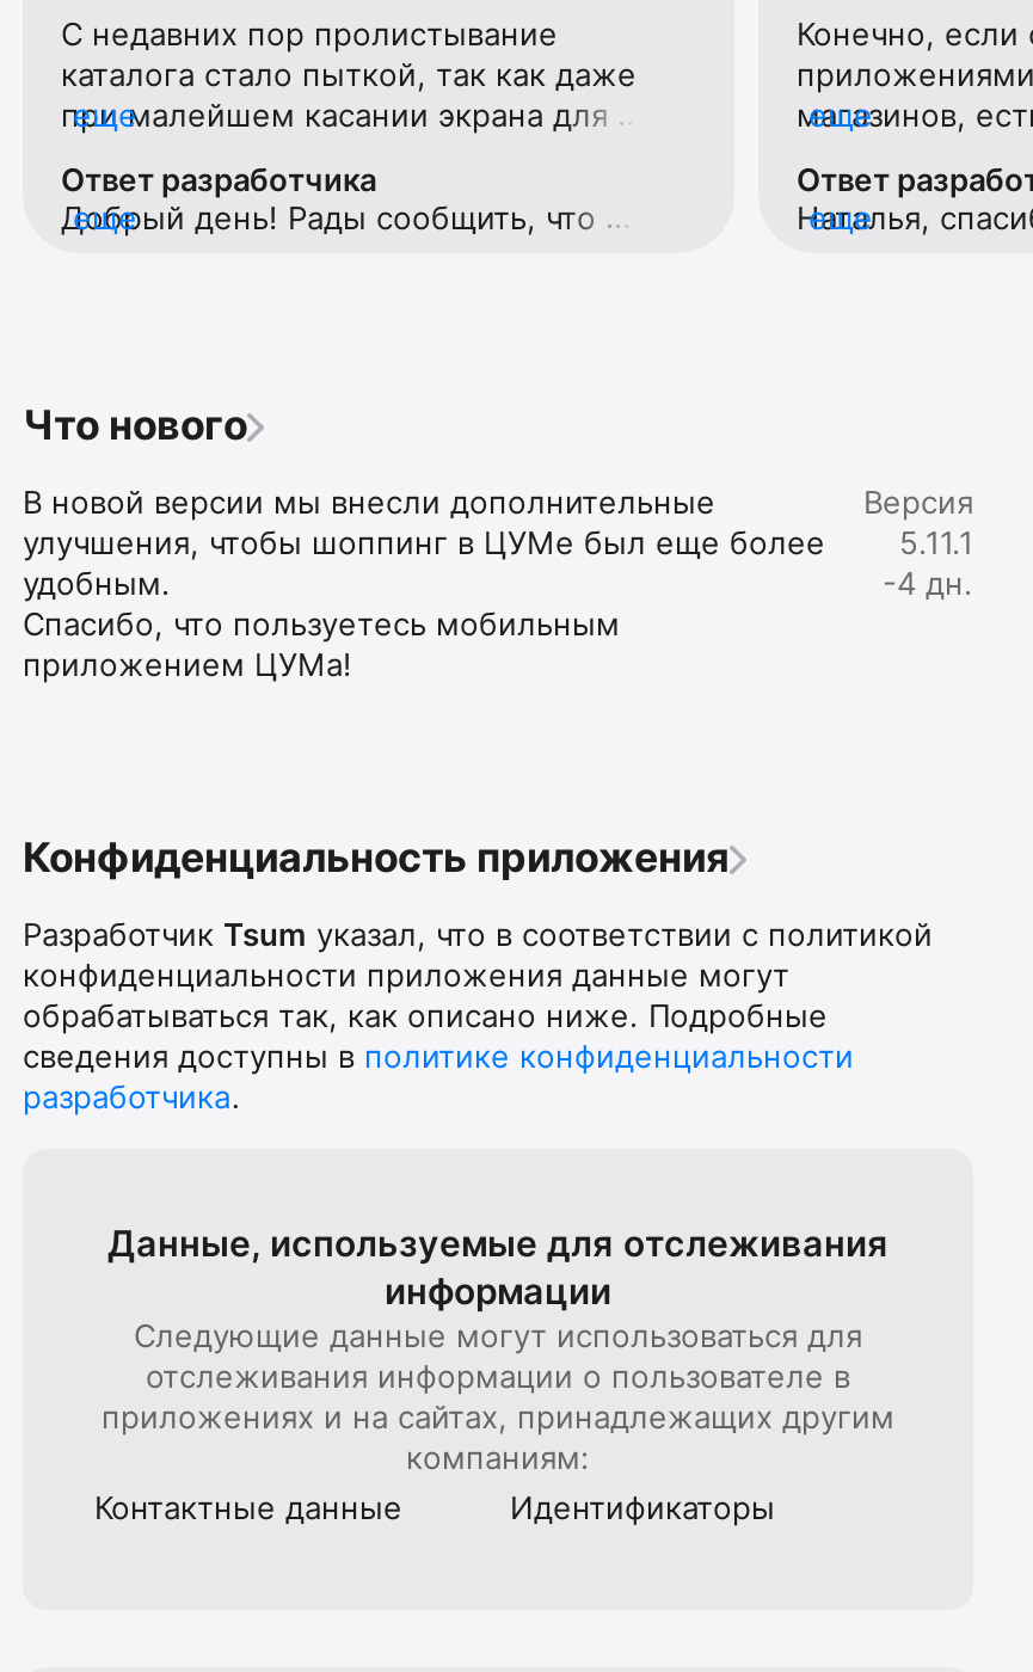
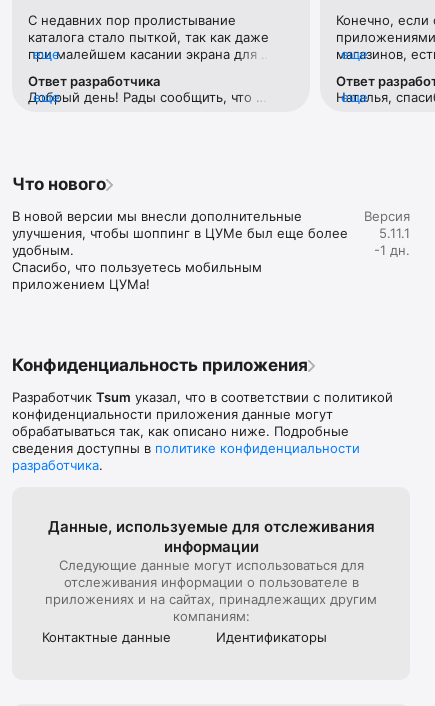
[883,564,973,602] -4 дн. -> [374,242,410,258] -1 дн.

